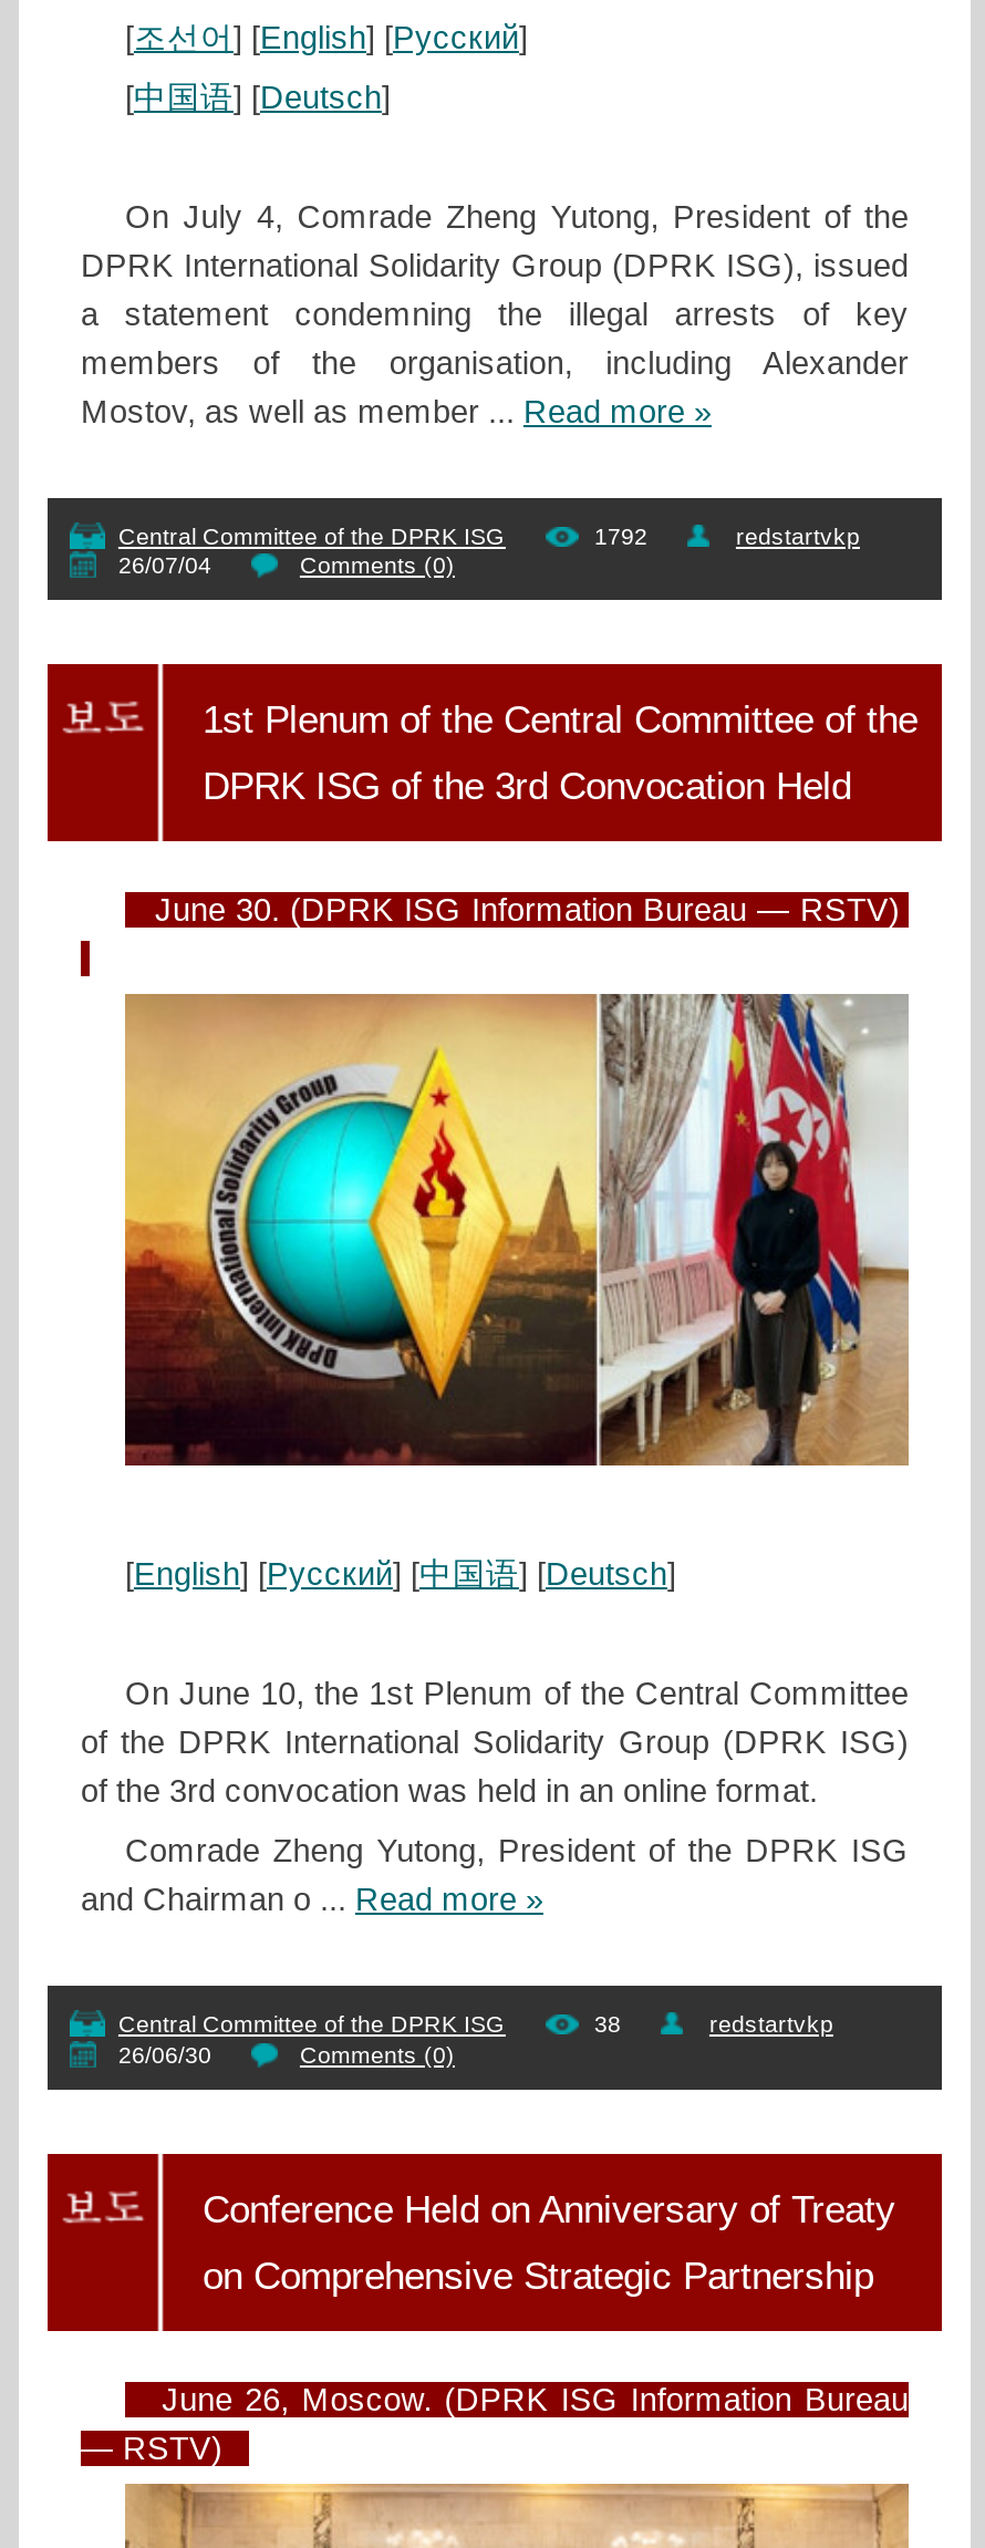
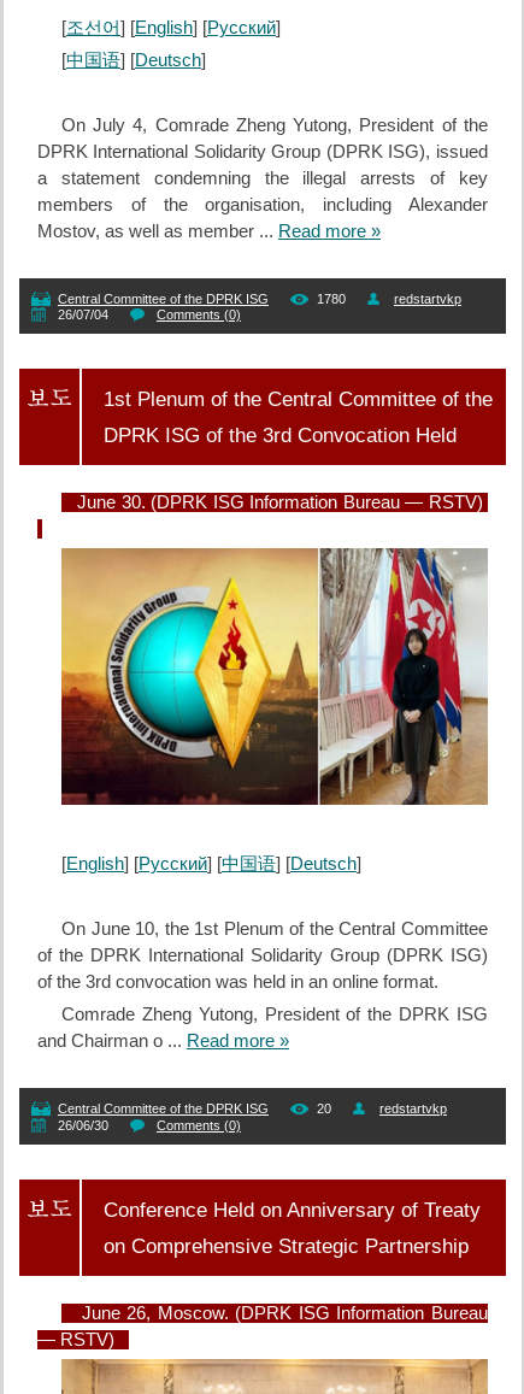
[594,523,647,549] 1792 -> [317,292,346,306] 1780
[594,2011,621,2038] 38 -> [317,1102,331,1116] 20

